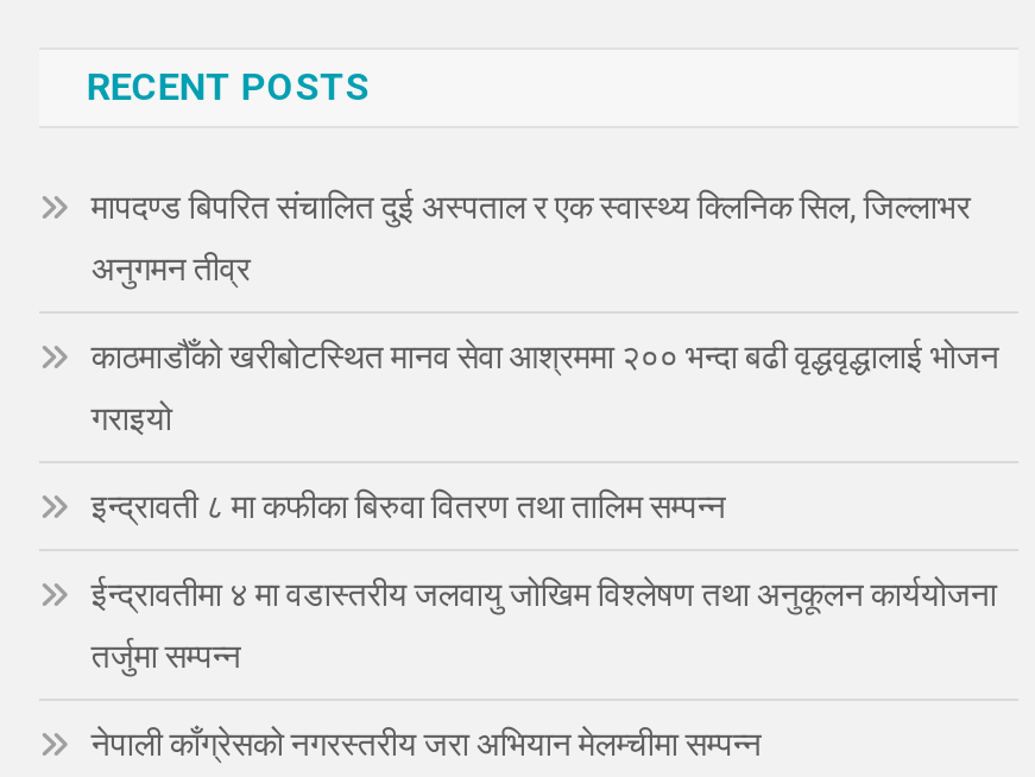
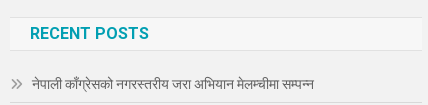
[91,188,999,675] मापदण्ड बिपरित संचालित दुई अस्पताल र एक स्वास्थ्य क्लिनिक सिल, जिल्लाभर | अनुगमन तीव्र | काठमाडौँको खरीबोटस्थित मानव सेवा आश्रममा २०० भन्दा बढी वृद्धवृद्धालाई भोजन | गराइयो | इन्द्रावती ८ मा कफीका बिरुवा वितरण तथा तालिम सम्पन्न | ईन्द्रावतीमा ४ मा वडास्तरीय जलवायु जोखिम विश्लेषण तथा अनुकूलन कार्ययोजना | तर्जुमा सम्पन्न -> none

